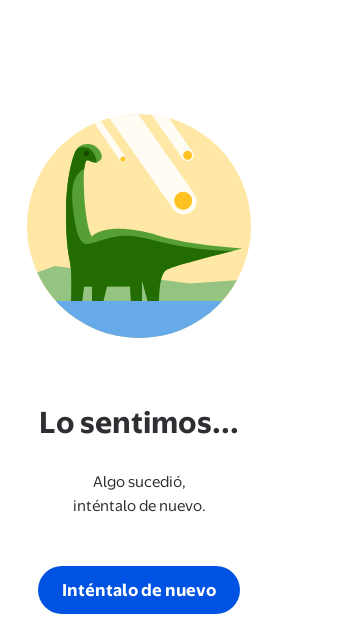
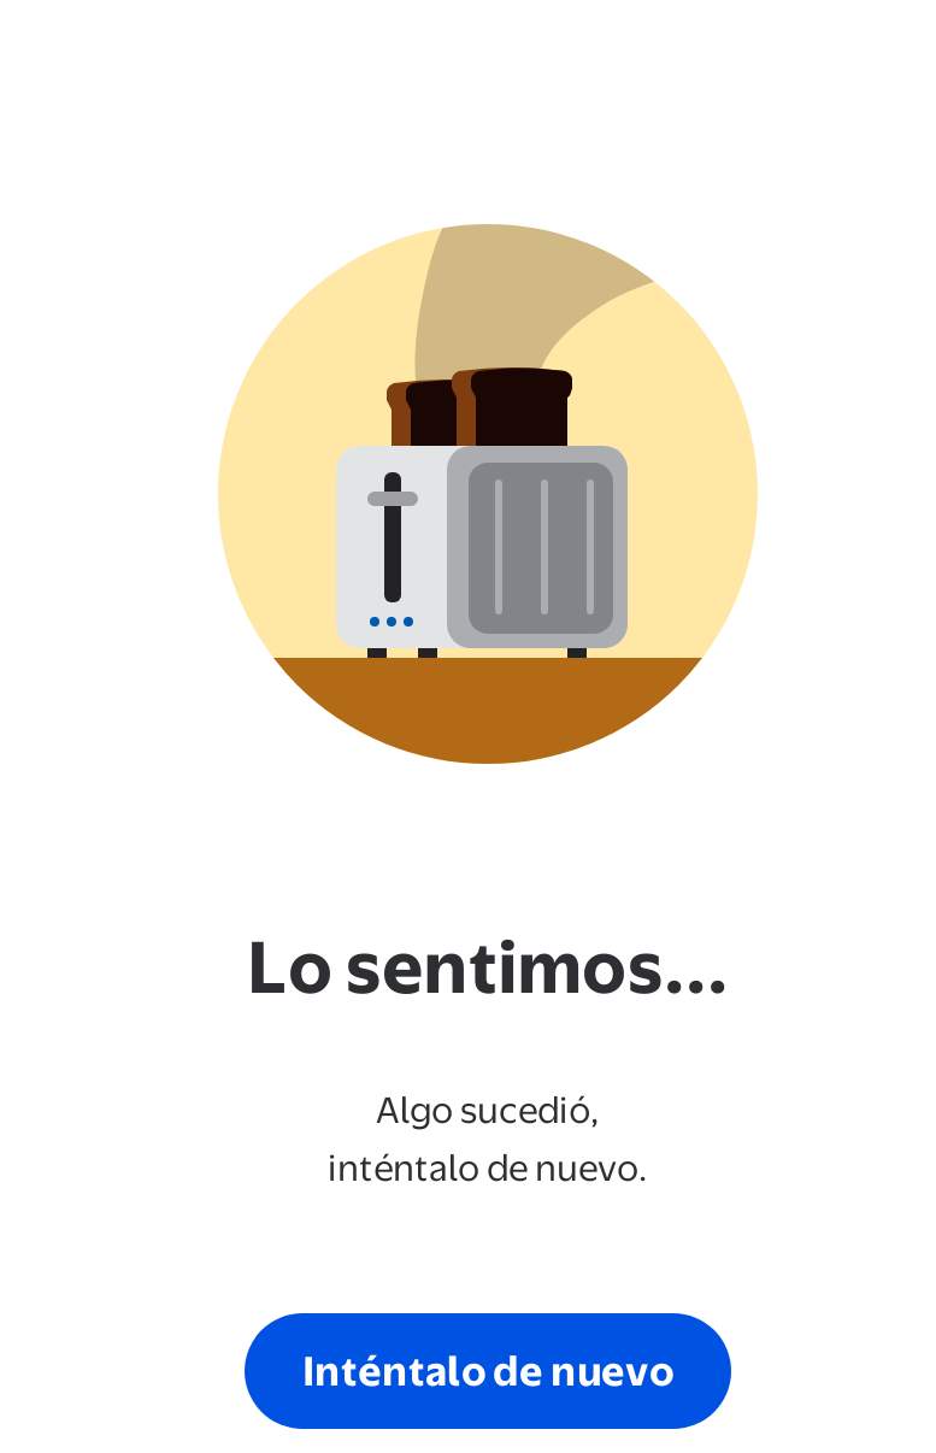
[37,115,241,339] [image] -> [245,224,726,766] [image]

